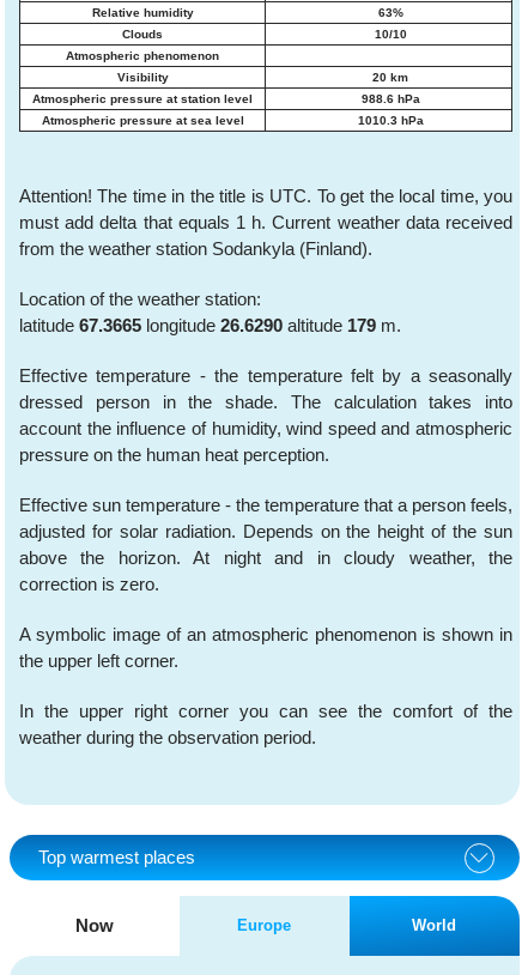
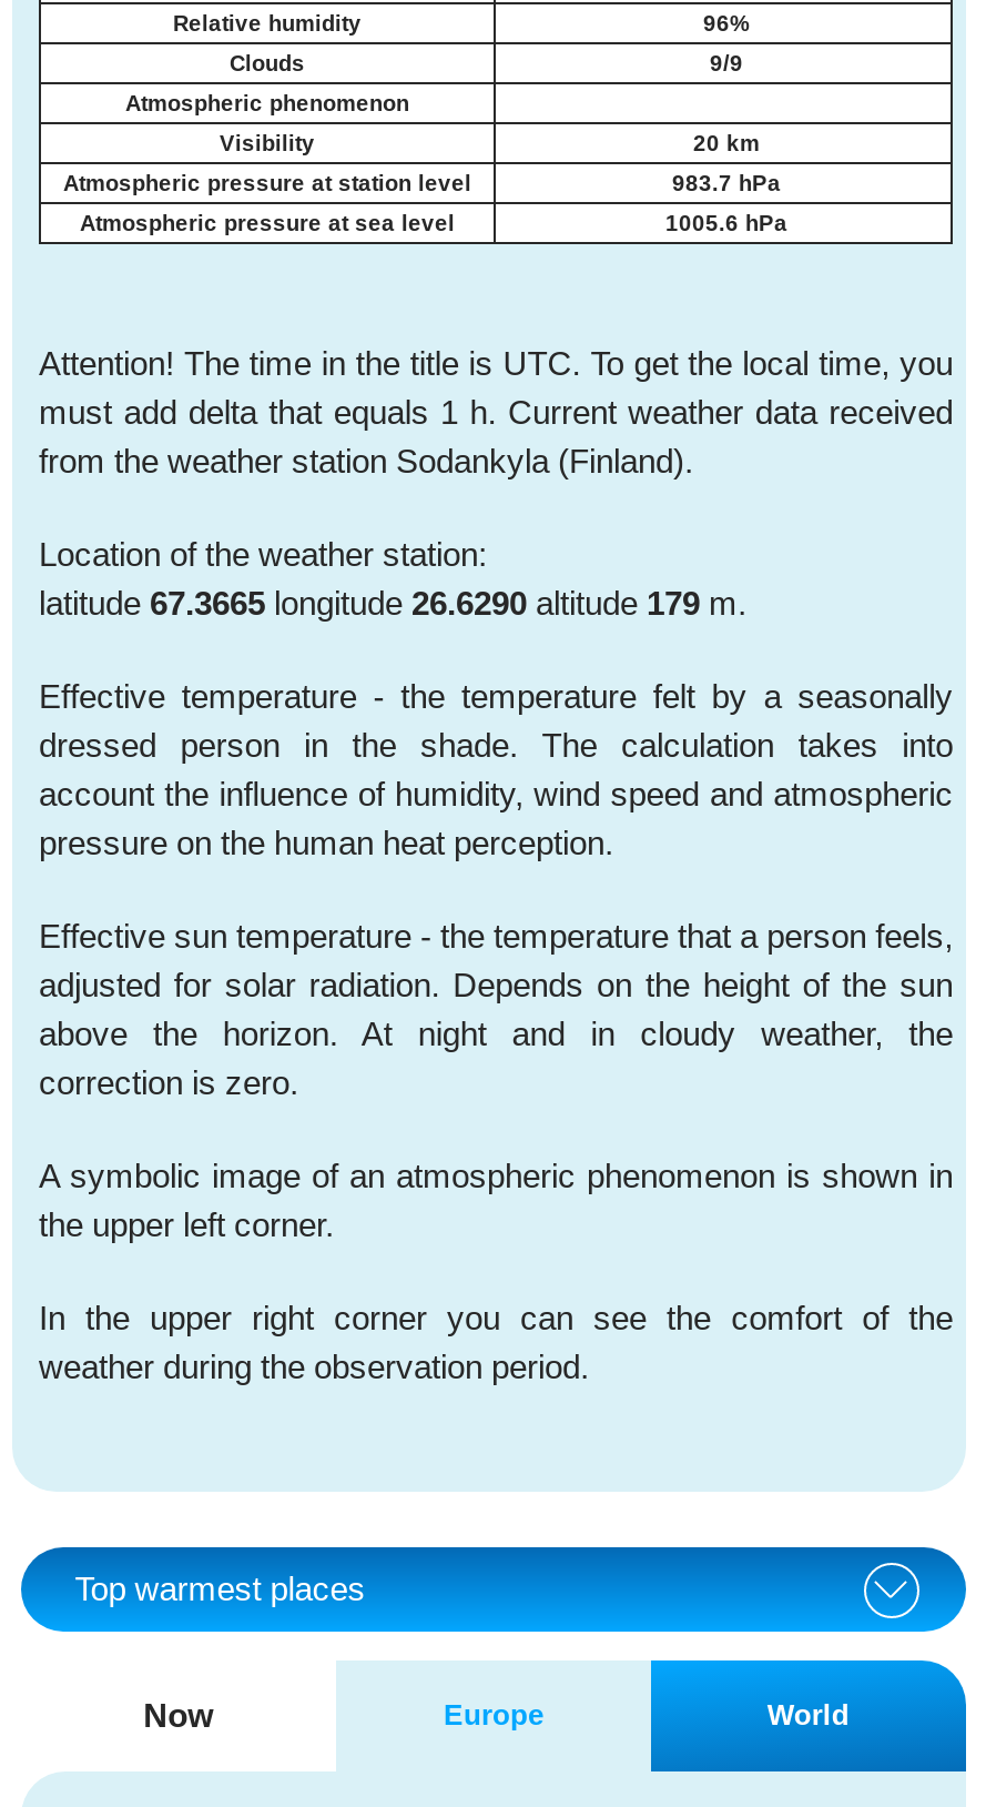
[374,6,403,20] 63% -> [697,12,750,36] 96%
[371,28,406,41] 10/10 -> [703,52,743,76] 9/9
[357,93,420,106] 988.6 hPa -> [665,172,781,196] 983.7 hPa
[354,114,423,127] 1010.3 hPa -> [659,212,787,236] 1005.6 hPa

